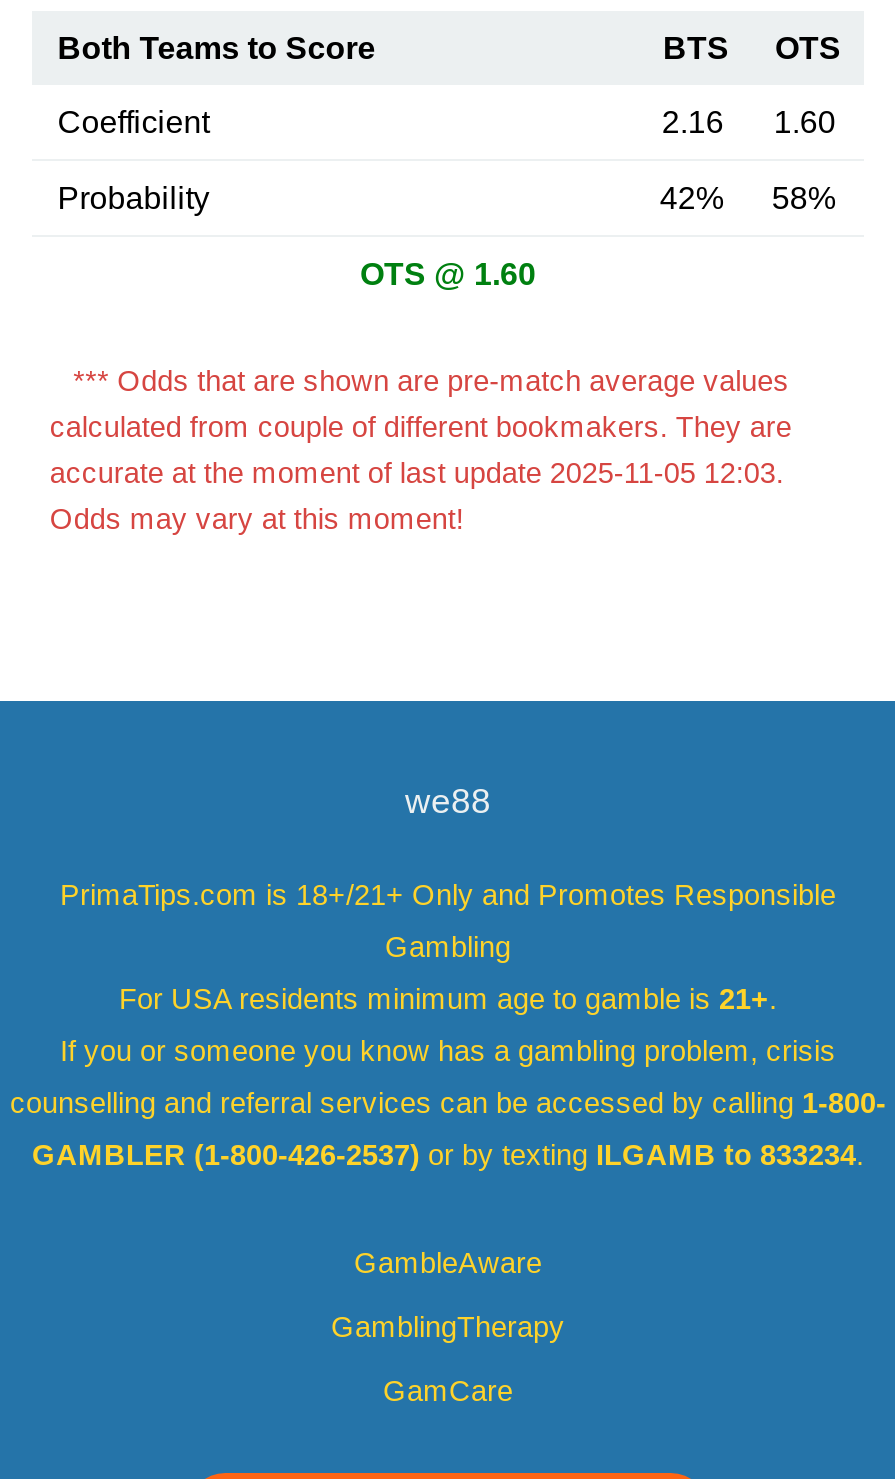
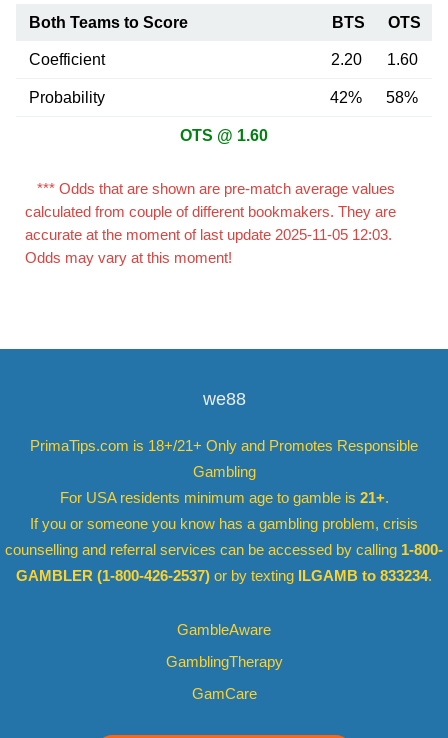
[662,106,836,140] 2.16 1.60 -> [331,51,418,68] 2.20 1.60

